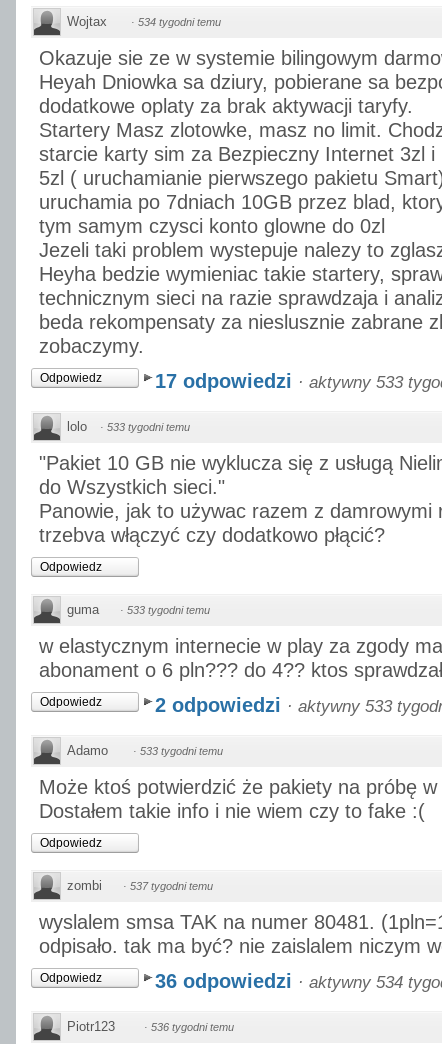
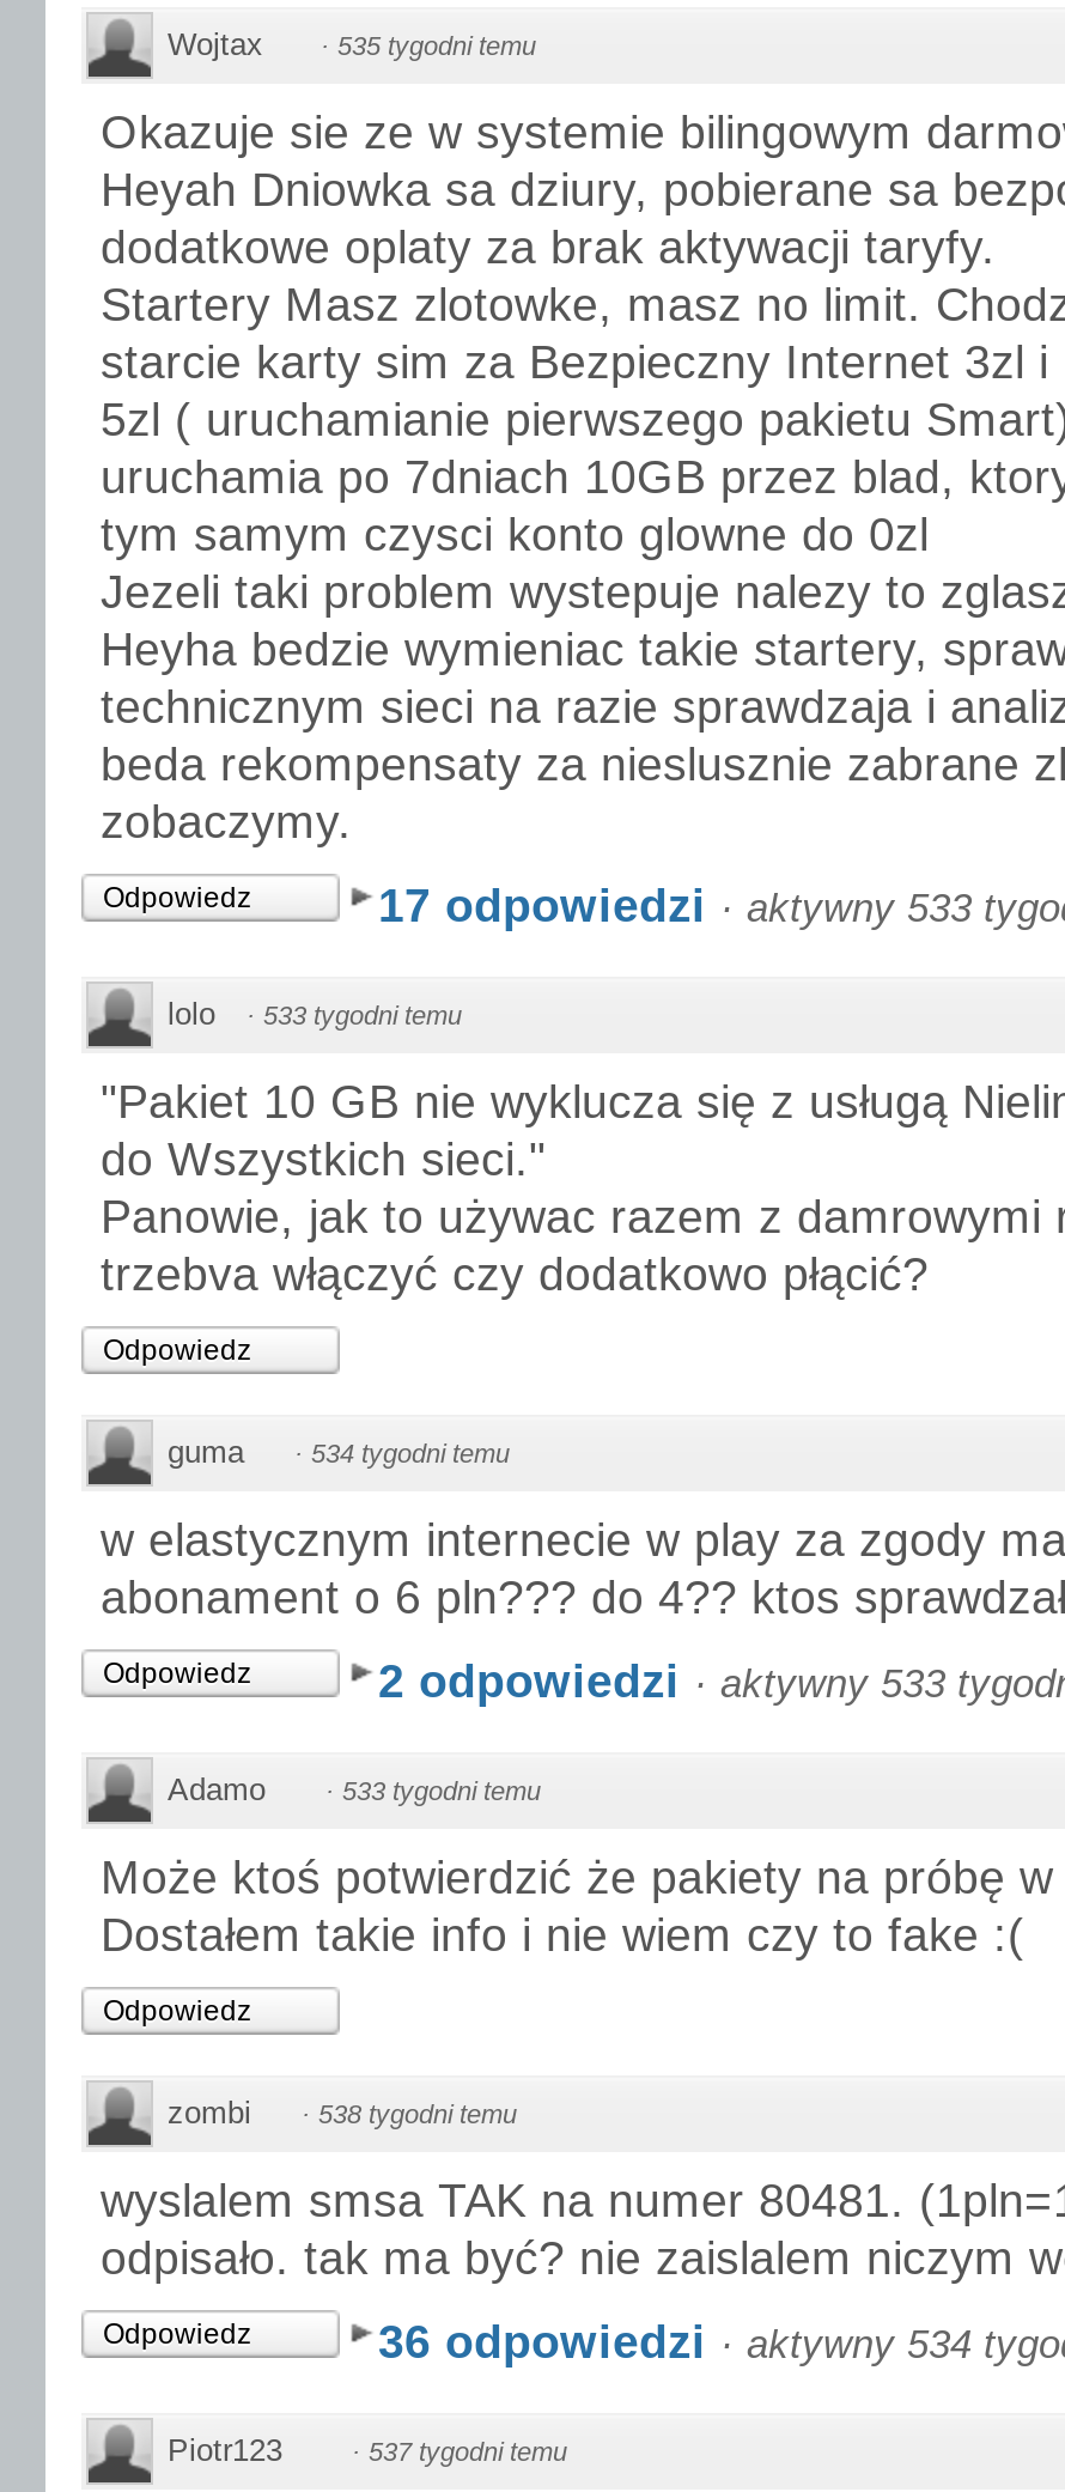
[67,14,221,29] Wojtax · 534 tygodni temu -> [168,26,536,62] Wojtax · 535 tygodni temu
[67,602,210,617] guma · 533 tygodni temu -> [168,1434,510,1470] guma · 534 tygodni temu
[67,878,213,893] zombi · 537 tygodni temu -> [168,2095,517,2131] zombi · 538 tygodni temu
[144,1021,234,1033] · 536 tygodni temu -> [352,2437,567,2466] · 537 tygodni temu

